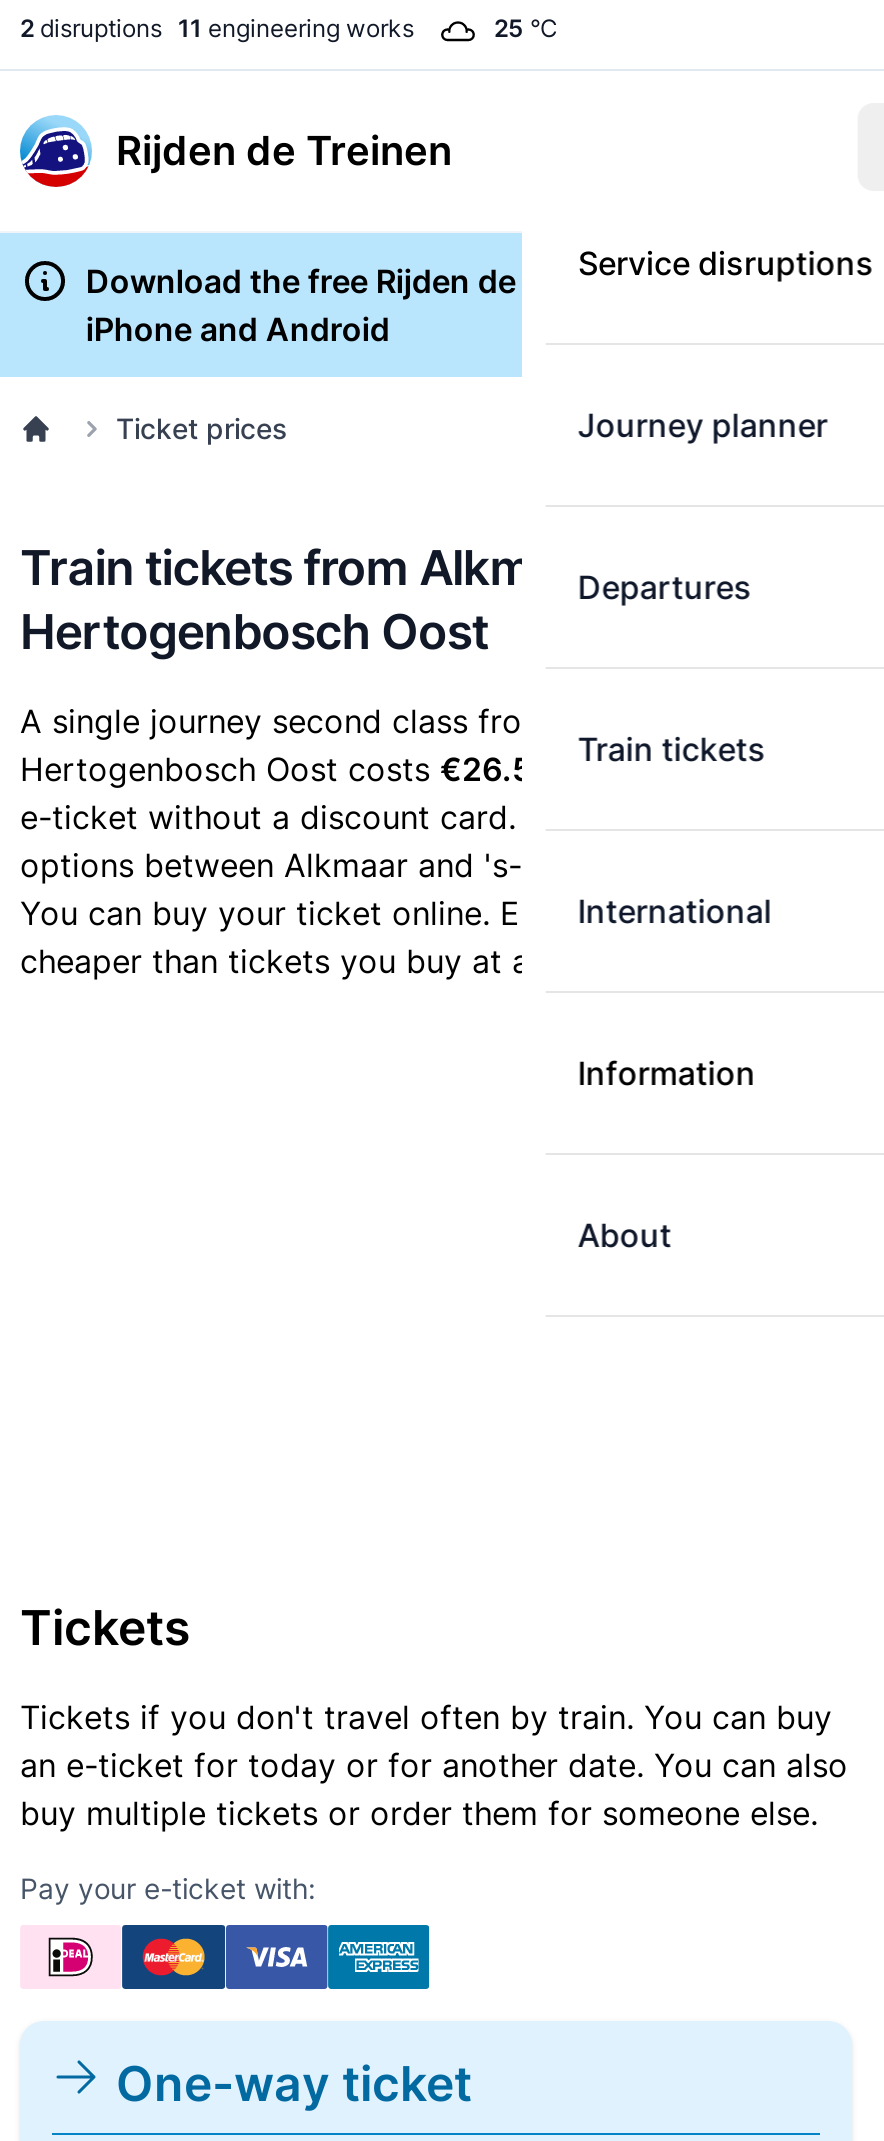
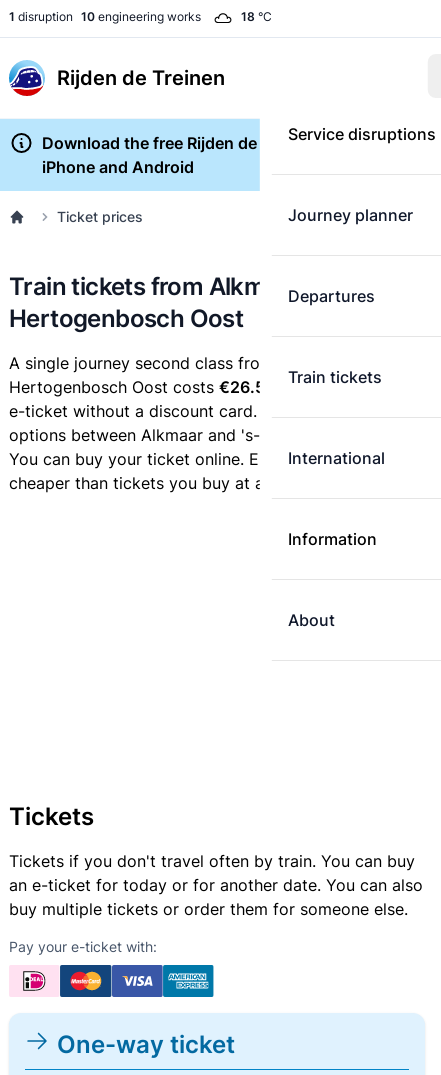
[20,13,414,43] 2 disruptions 11 engineering works -> [9,9,201,24] 1 disruption 10 engineering works
[494,13,558,43] 25 °C -> [241,9,272,24] 18 °C

